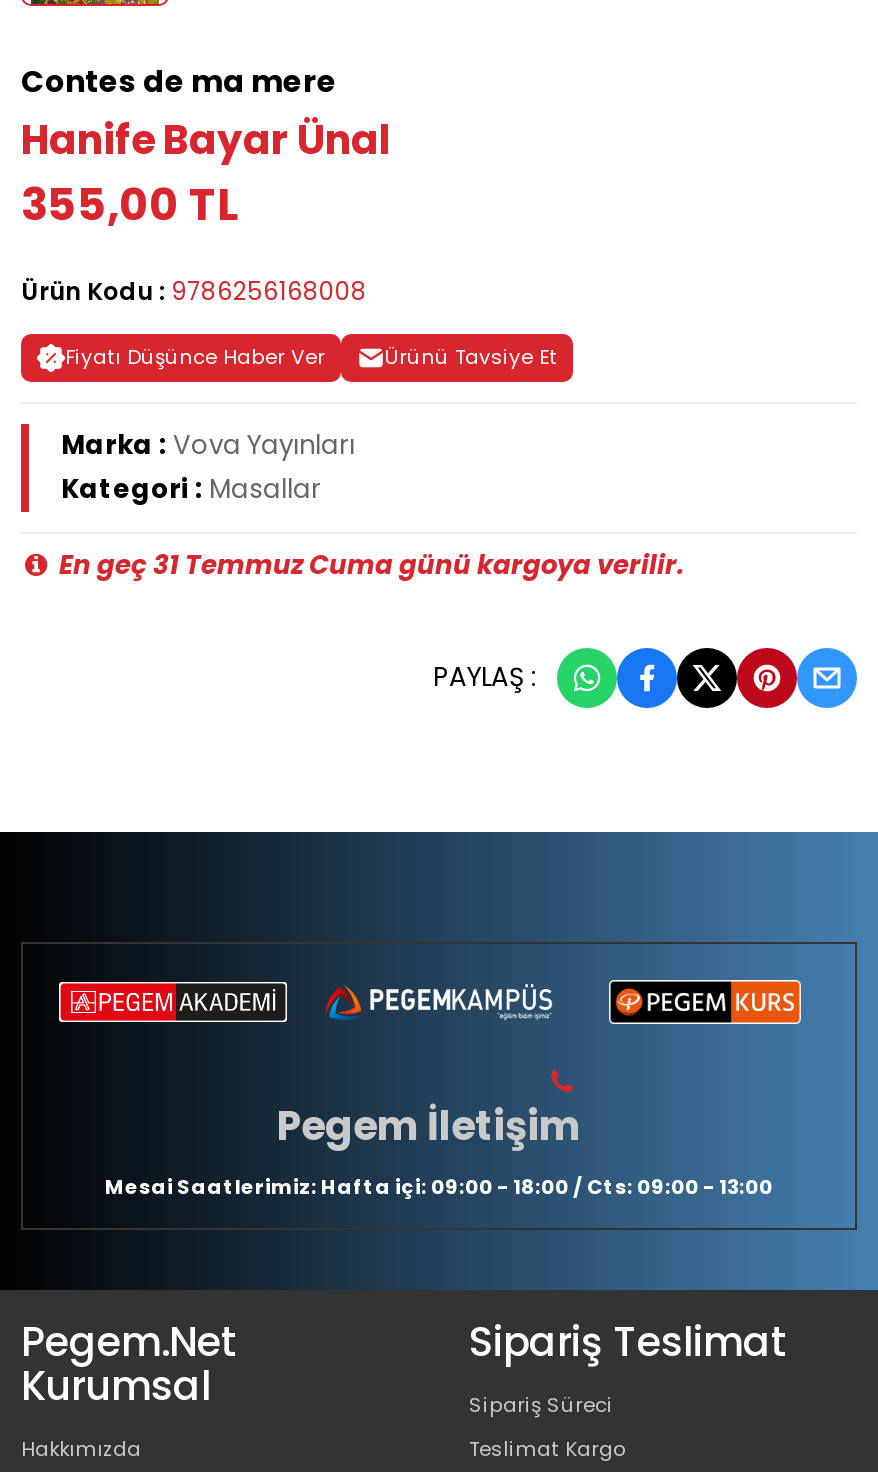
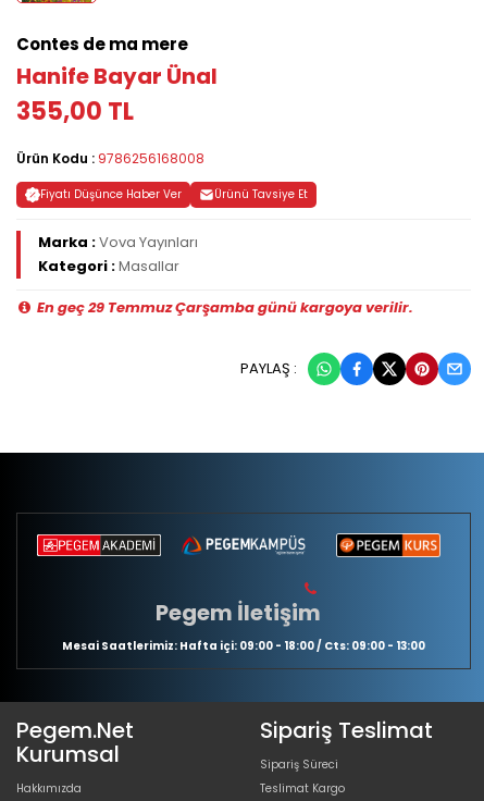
[53,546,685,584] En geç 31 Temmuz Cuma günü kargoya verilir. -> [34,297,413,318] En geç 29 Temmuz Çarşamba günü kargoya verilir.

